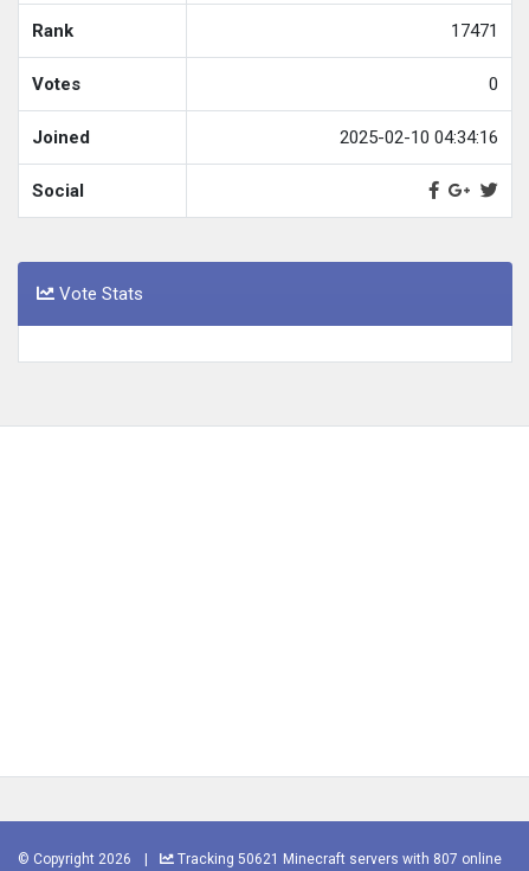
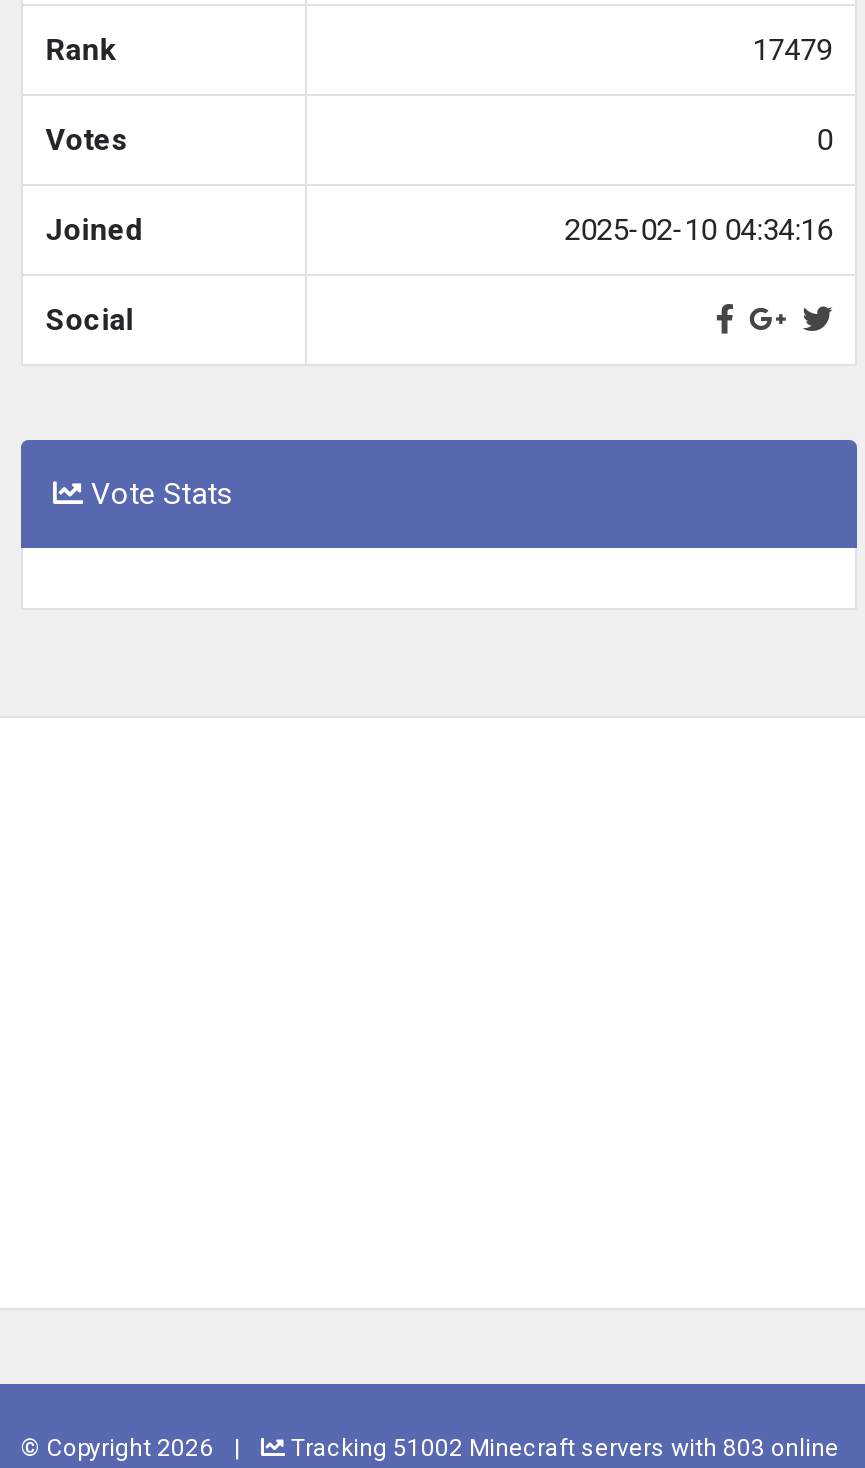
[451,20,498,41] 17471 -> [753,32,833,68] 17479
[174,851,502,867] Tracking 50621 Minecraft servers with 807 online -> [285,1434,839,1462] Tracking 51002 Minecraft servers with 803 online

